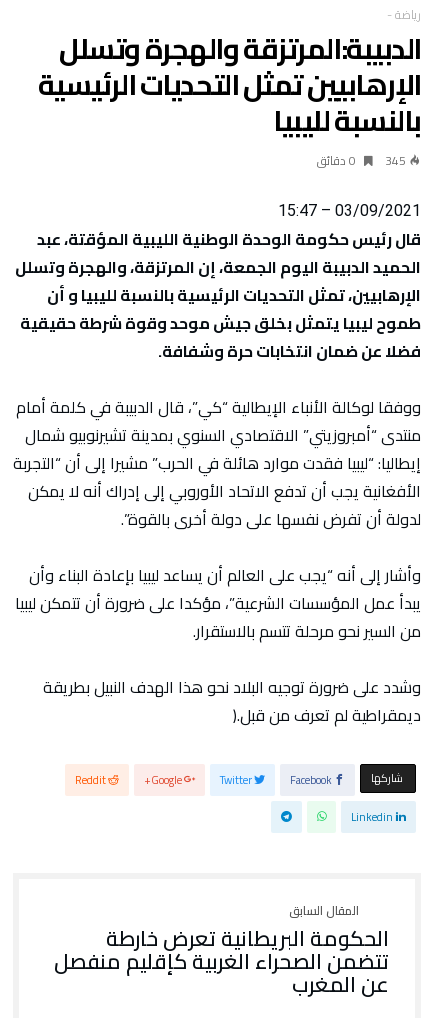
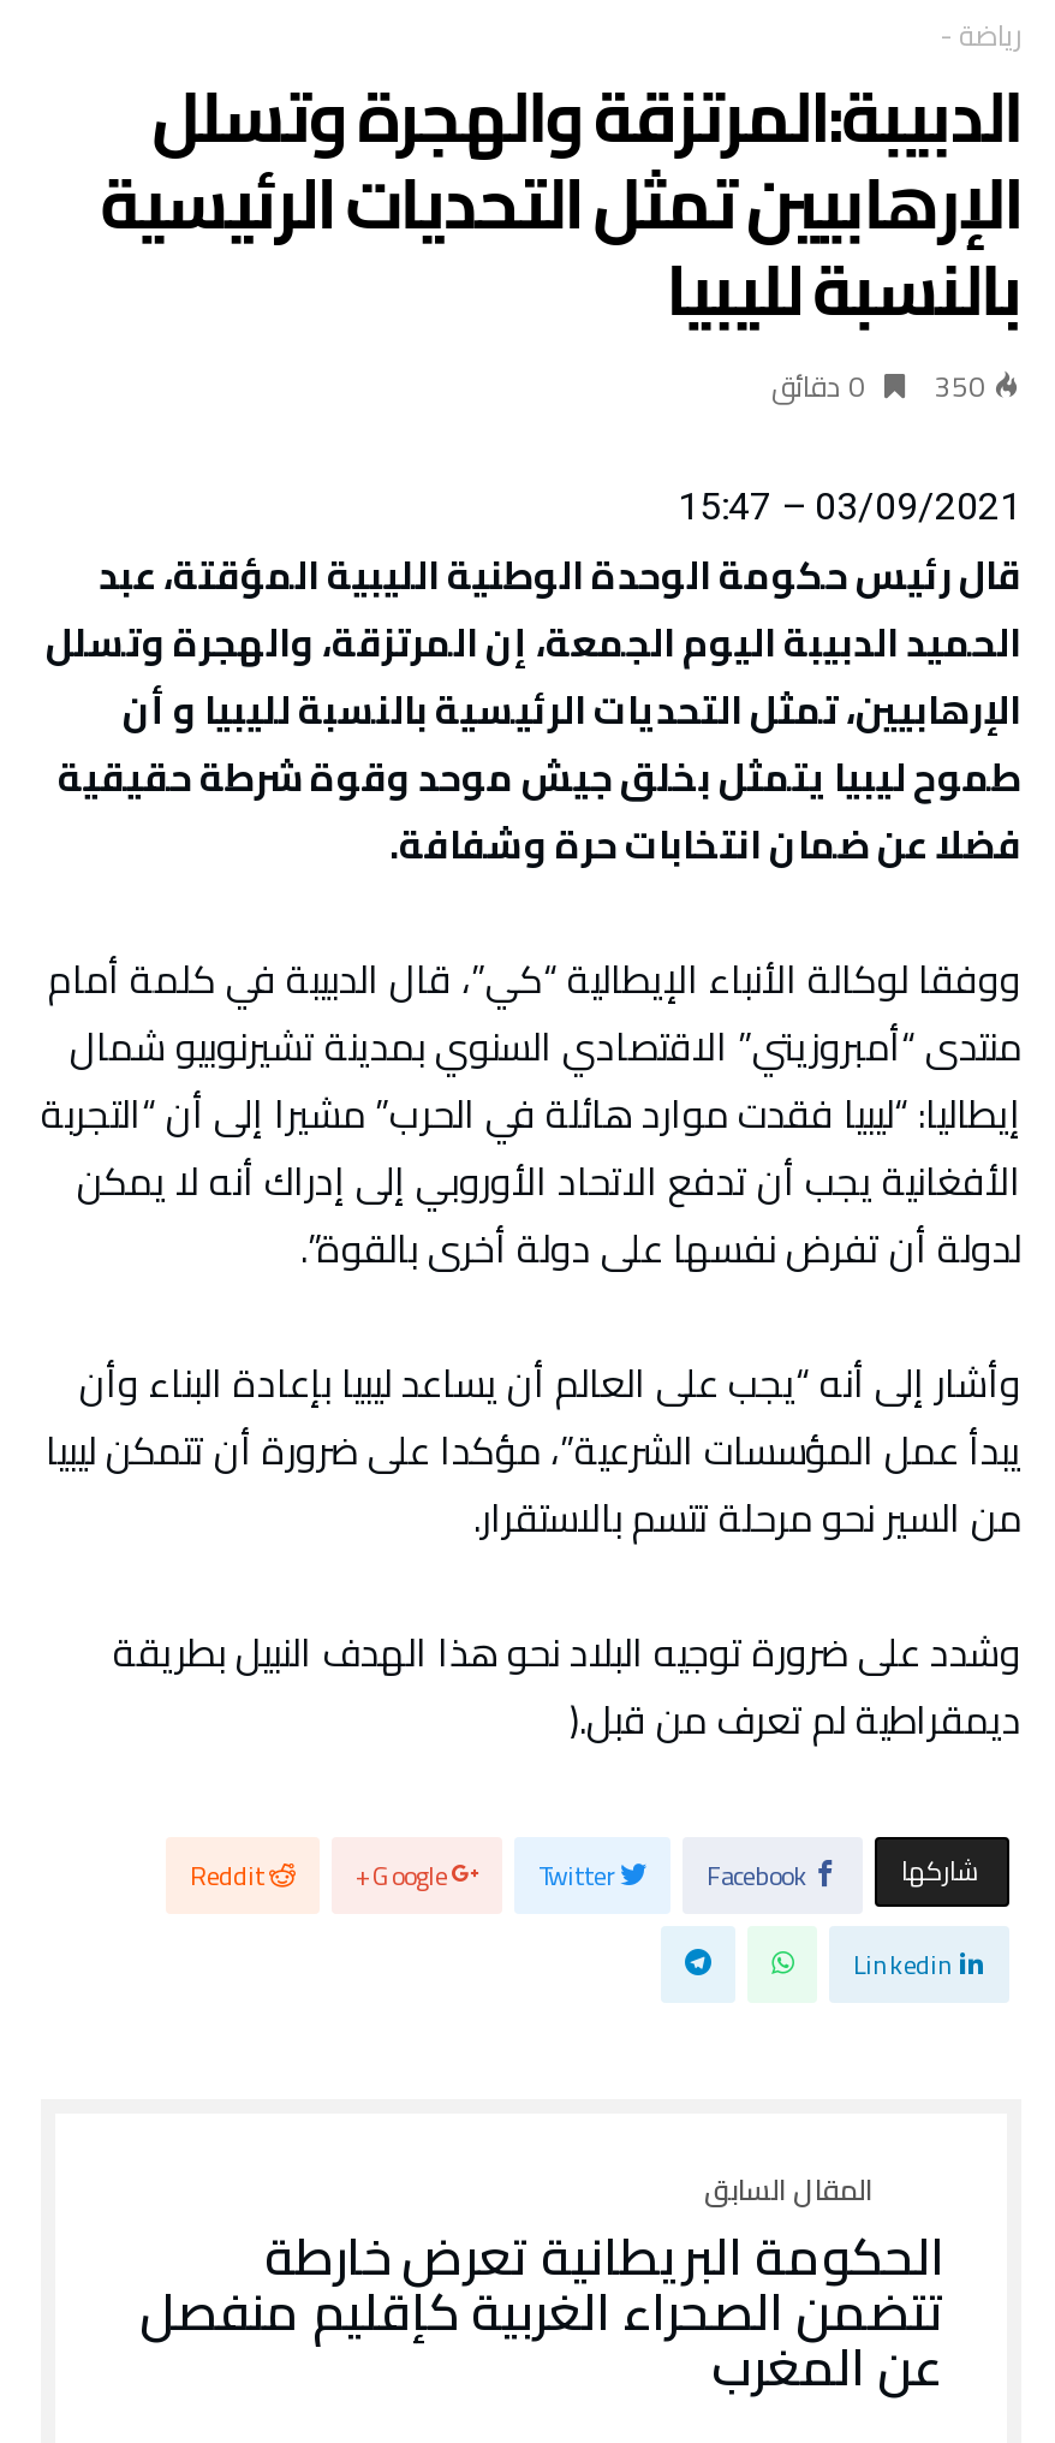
[385,149,406,172] 345 -> [935,358,985,414] 350

